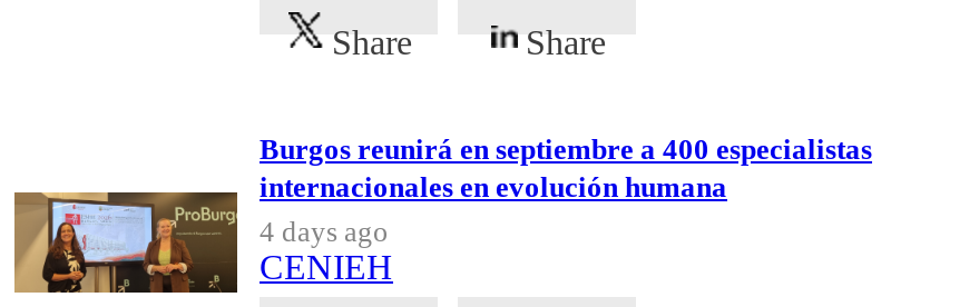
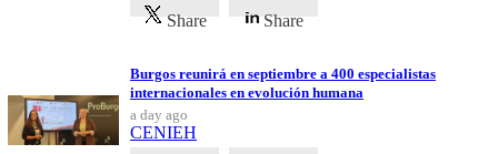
[260,215,389,248] 4 days ago -> [130,106,188,123] a day ago

